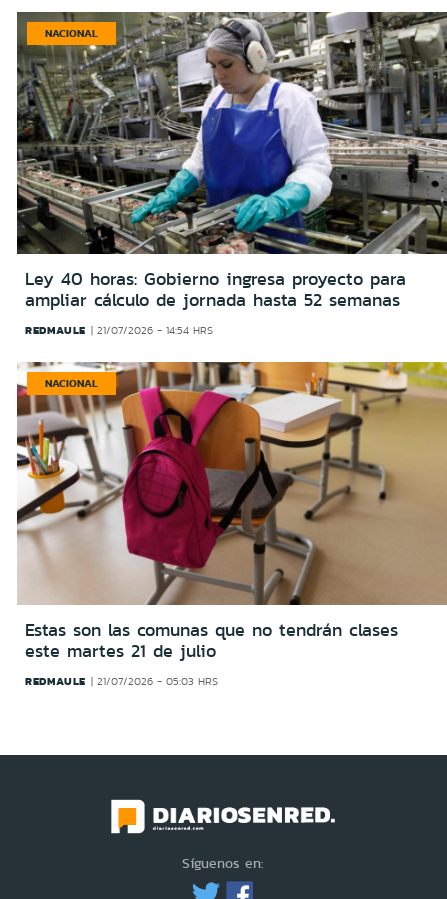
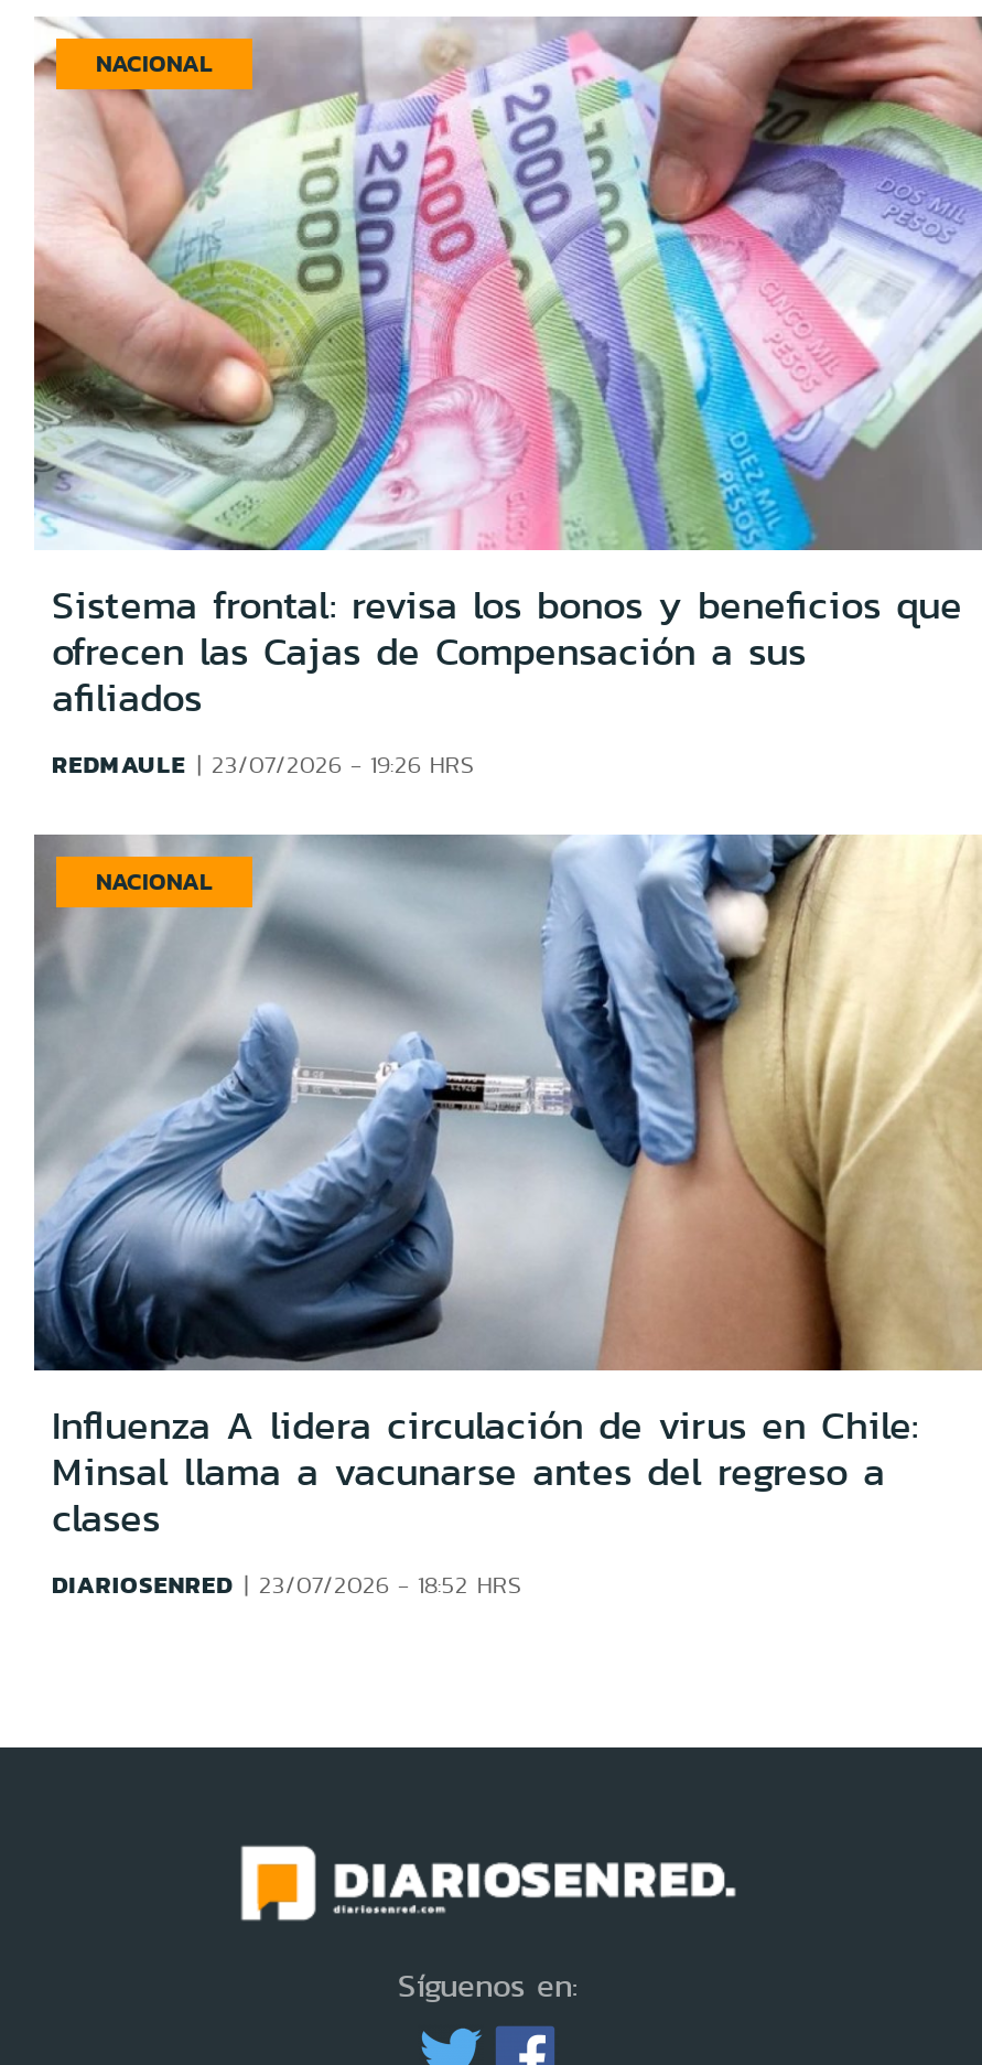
[16,11,444,313] [image] | Ley 40 horas: Gobierno ingresa proyecto para | ampliar cálculo de jornada hasta 52 semanas -> [32,14,975,728] [image] | Sistema frontal: revisa los bonos y beneficios que | ofrecen las Cajas de Compensación a sus | afiliados
[25,322,213,338] REDMAULE 21/07/2026 - 14:54 HRS -> [52,748,474,783] REDMAULE 23/07/2026 - 19:26 HRS
[17,361,444,689] [image] | Estas son las comunas que no tendrán clases | este martes 21 de julio | REDMAULE | 21/07/2026 - 05:03 HRS -> [32,832,975,1602] [image] | Influenza A lidera circulación de virus en Chile: | Minsal llama a vacunarse antes del regreso a | clases | DIARIOSENRED | 23/07/2026 - 18:52 HRS

